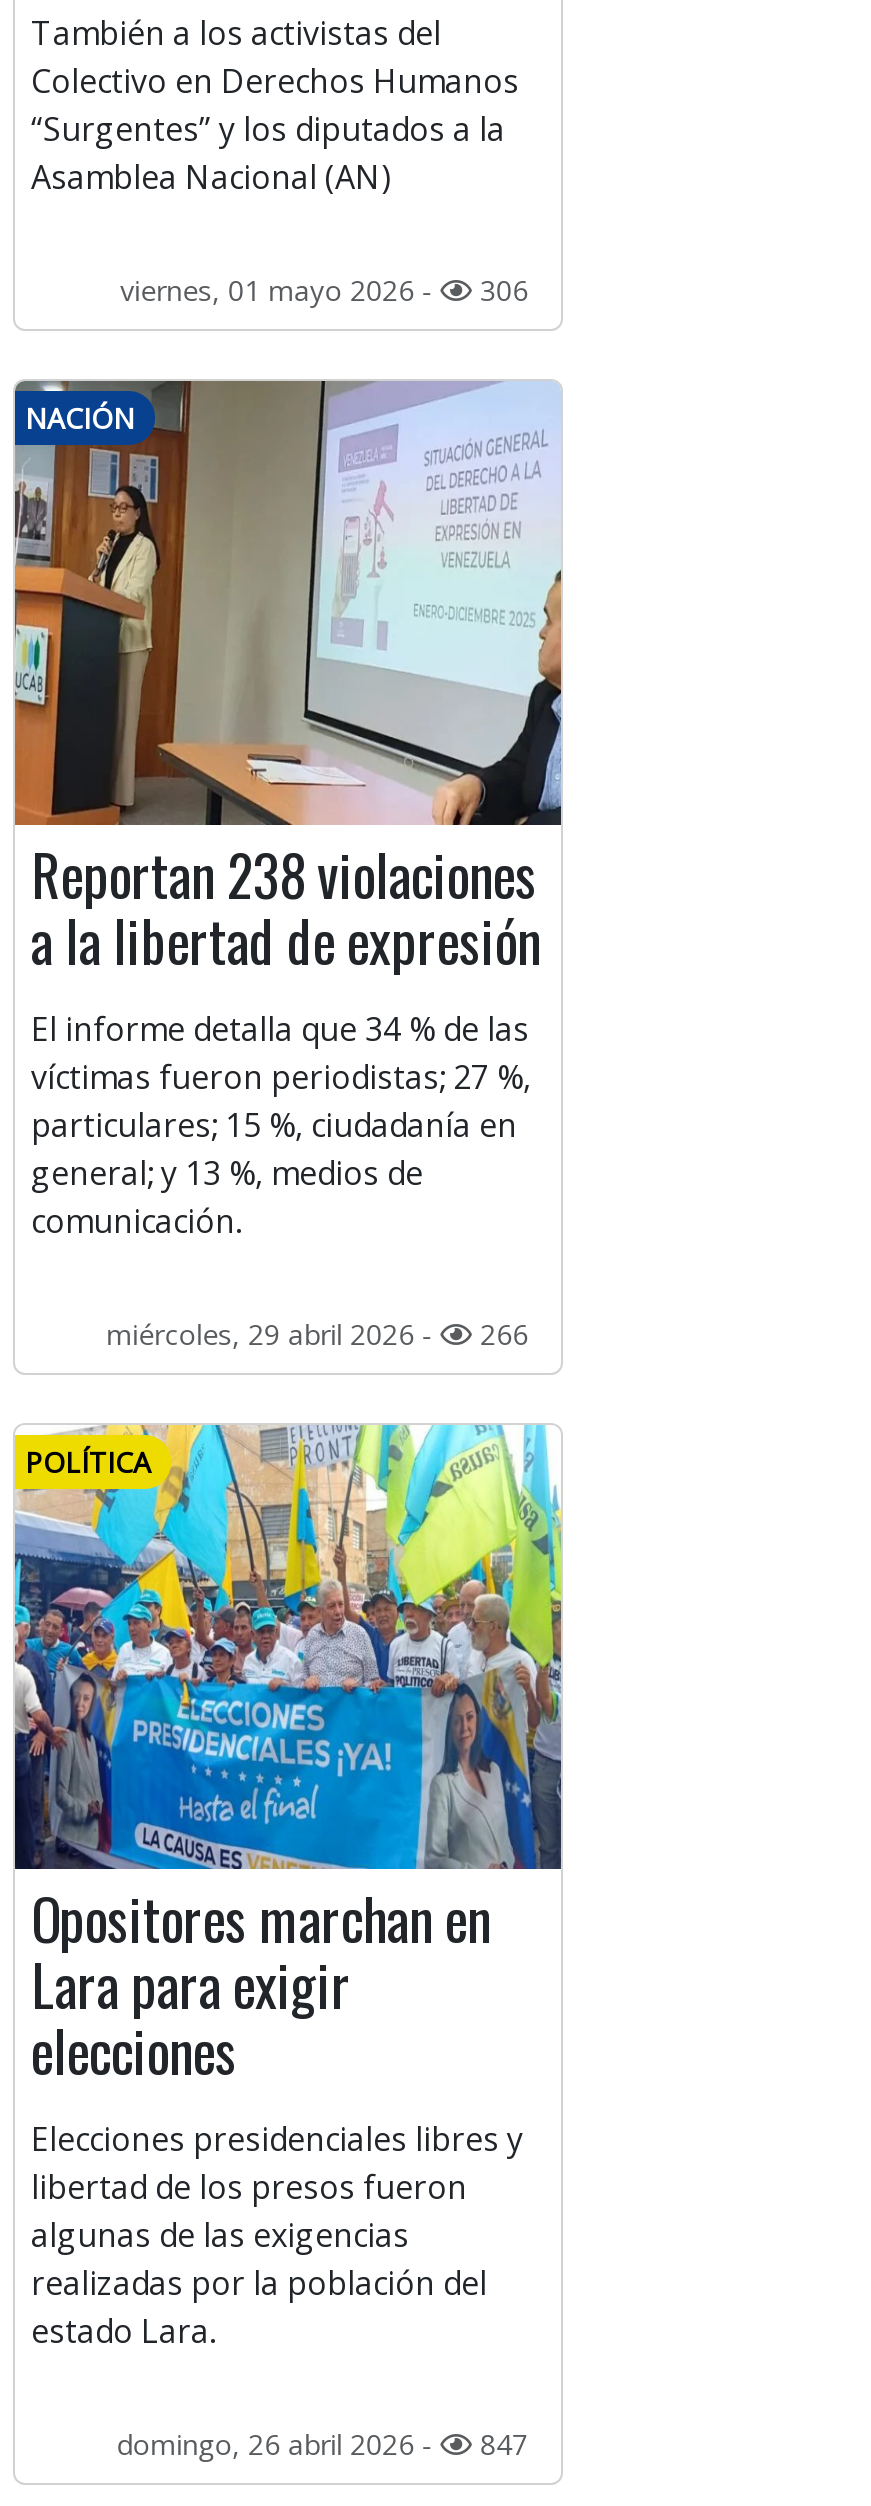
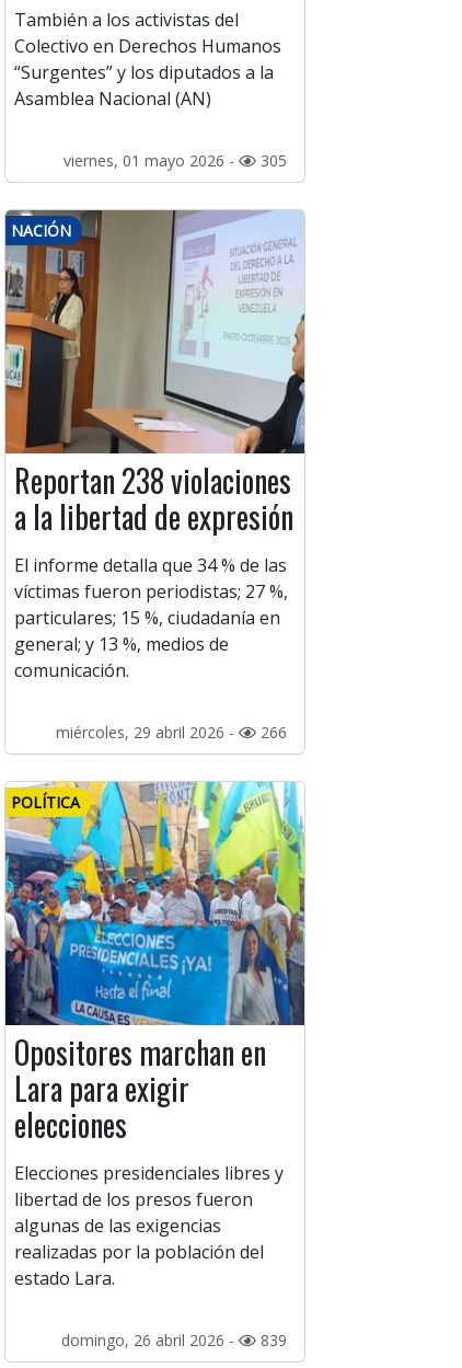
[120,271,528,309] viernes, 01 mayo 2026 - 306 -> [63,150,287,171] viernes, 01 mayo 2026 - 305
[116,2425,528,2463] domingo, 26 abril 2026 - 847 -> [61,1330,287,1350] domingo, 26 abril 2026 - 839

